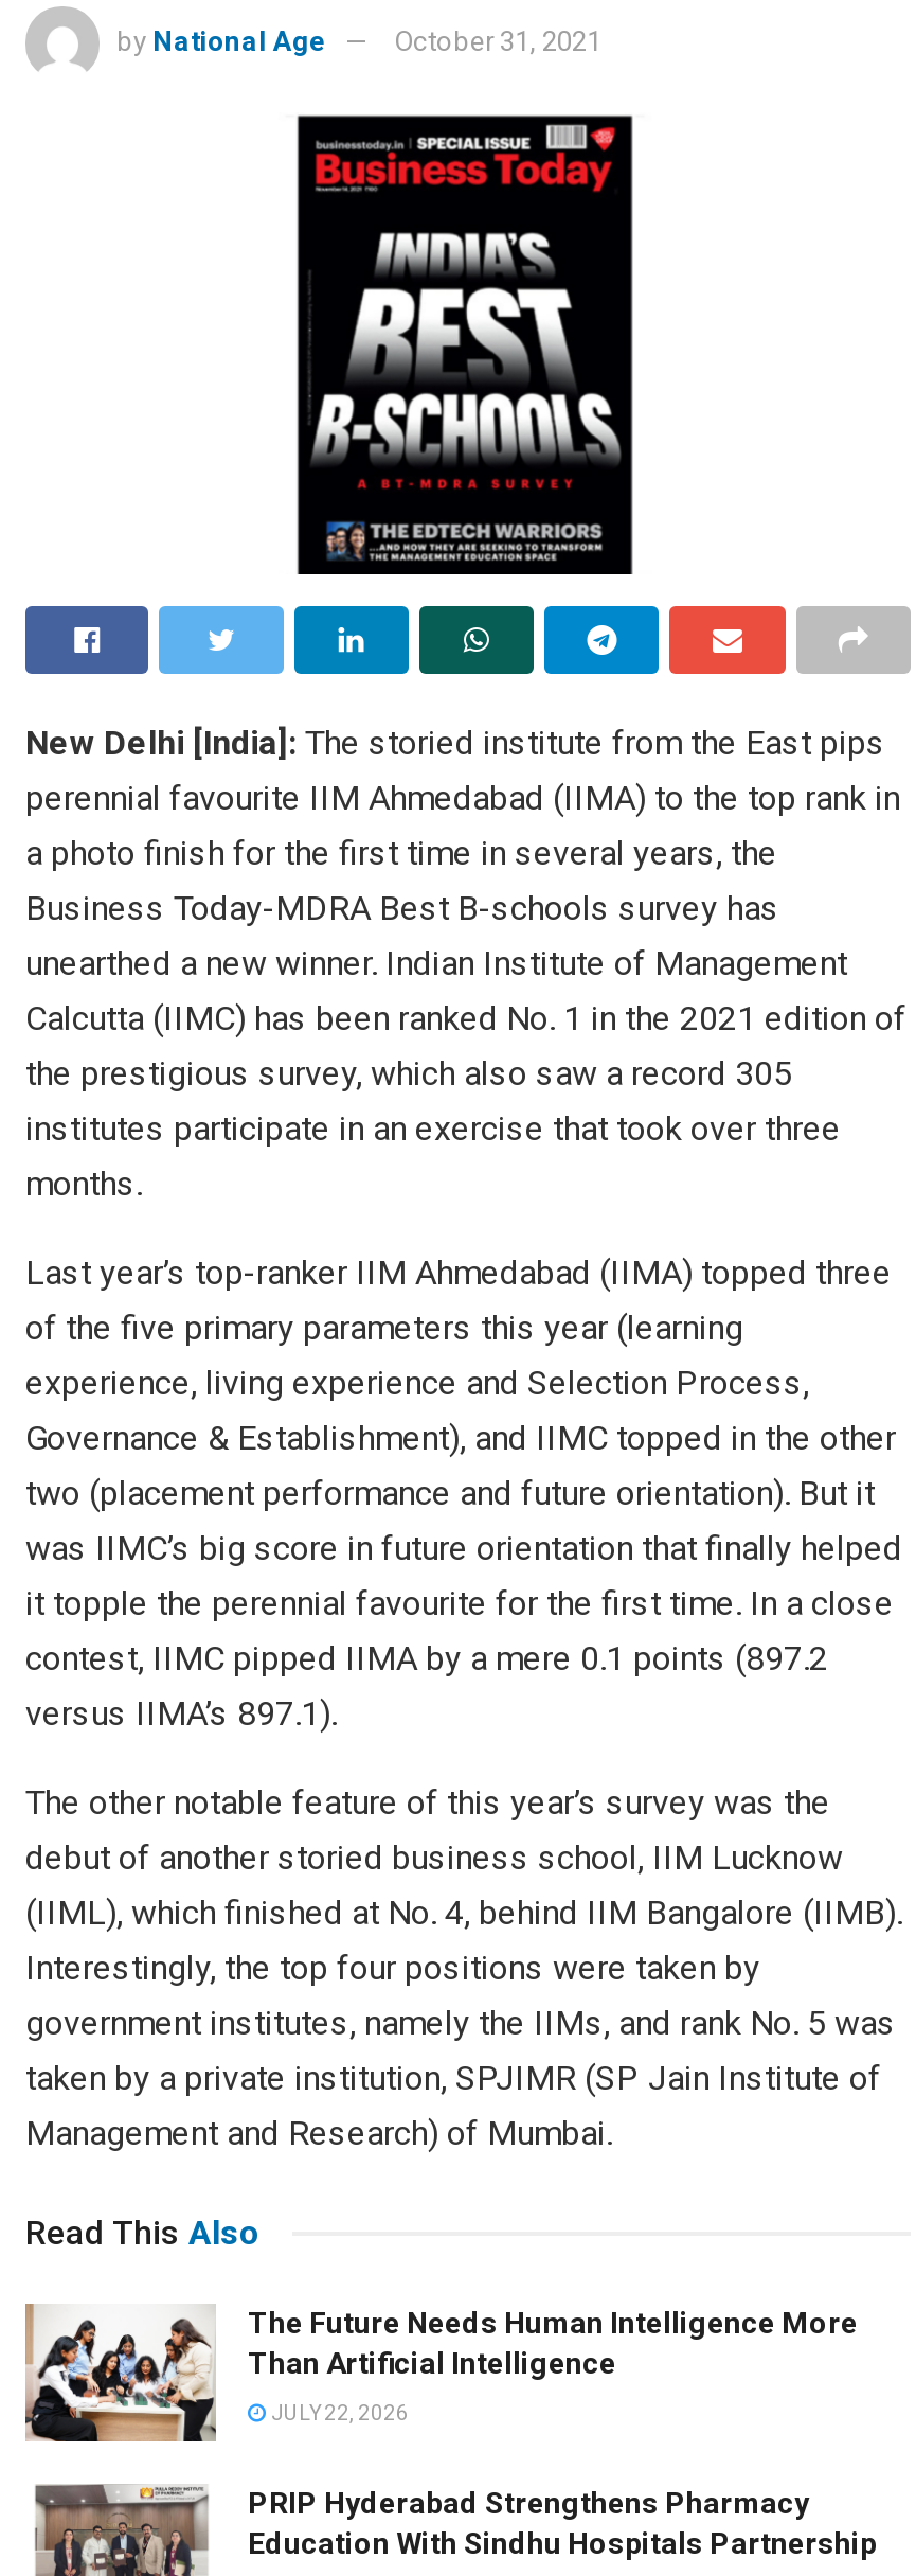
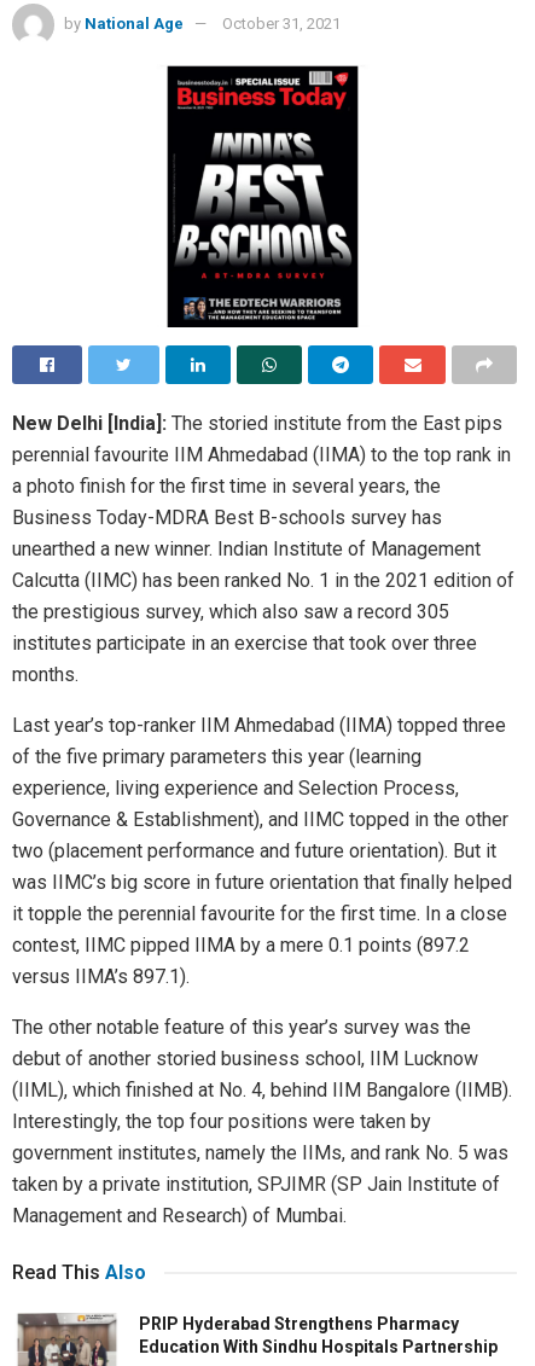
[23,2302,858,2444] [image] | The Future Needs Human Intelligence More | Than Artificial Intelligence | JULY 22, 2026 -> none

